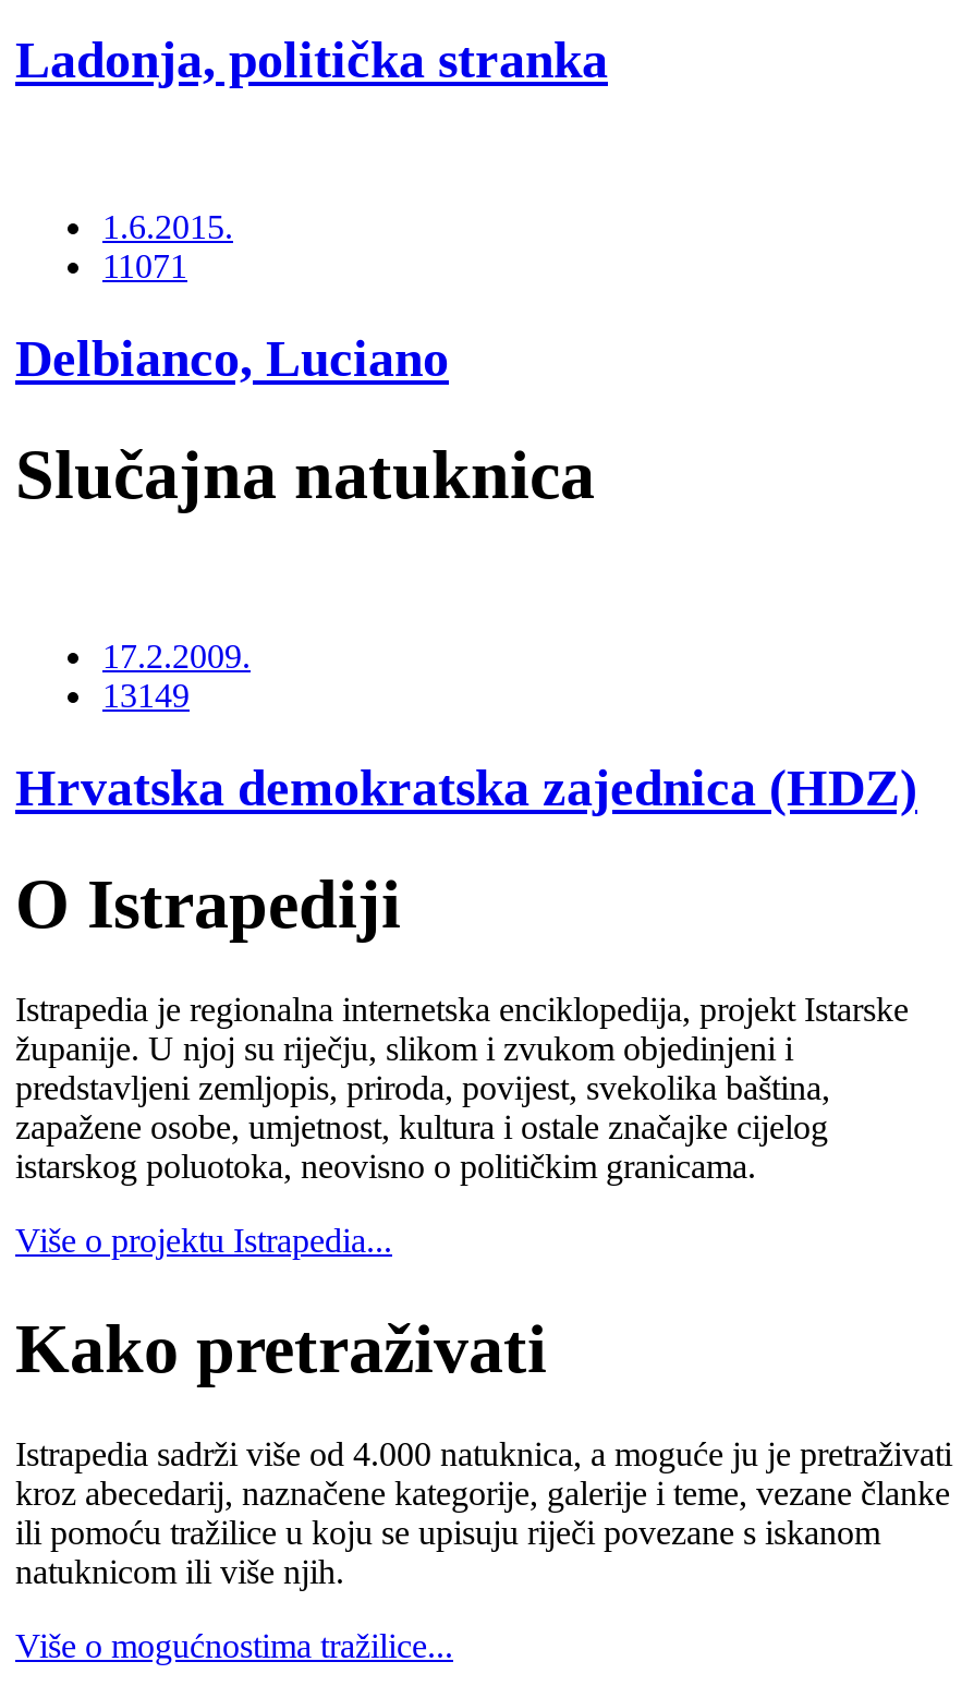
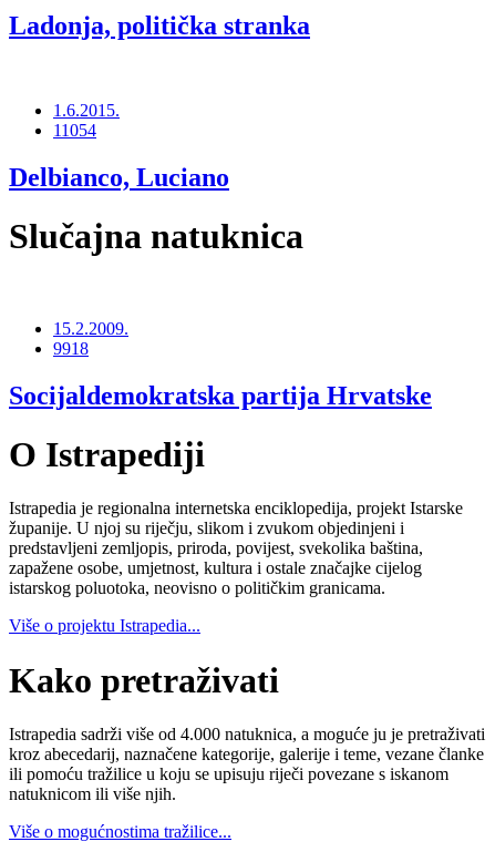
[102,247,187,284] 11071 -> [53,121,96,139] 11054
[102,637,251,713] 17.2.2009. | 13149 -> [53,319,128,358] 15.2.2009. | 9918
[15,759,917,815] Hrvatska demokratska zajednica (HDZ) -> [9,381,432,409] Socijaldemokratska partija Hrvatske

